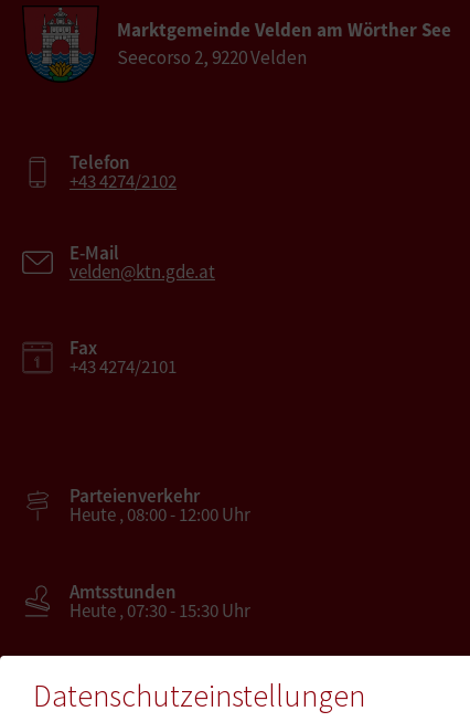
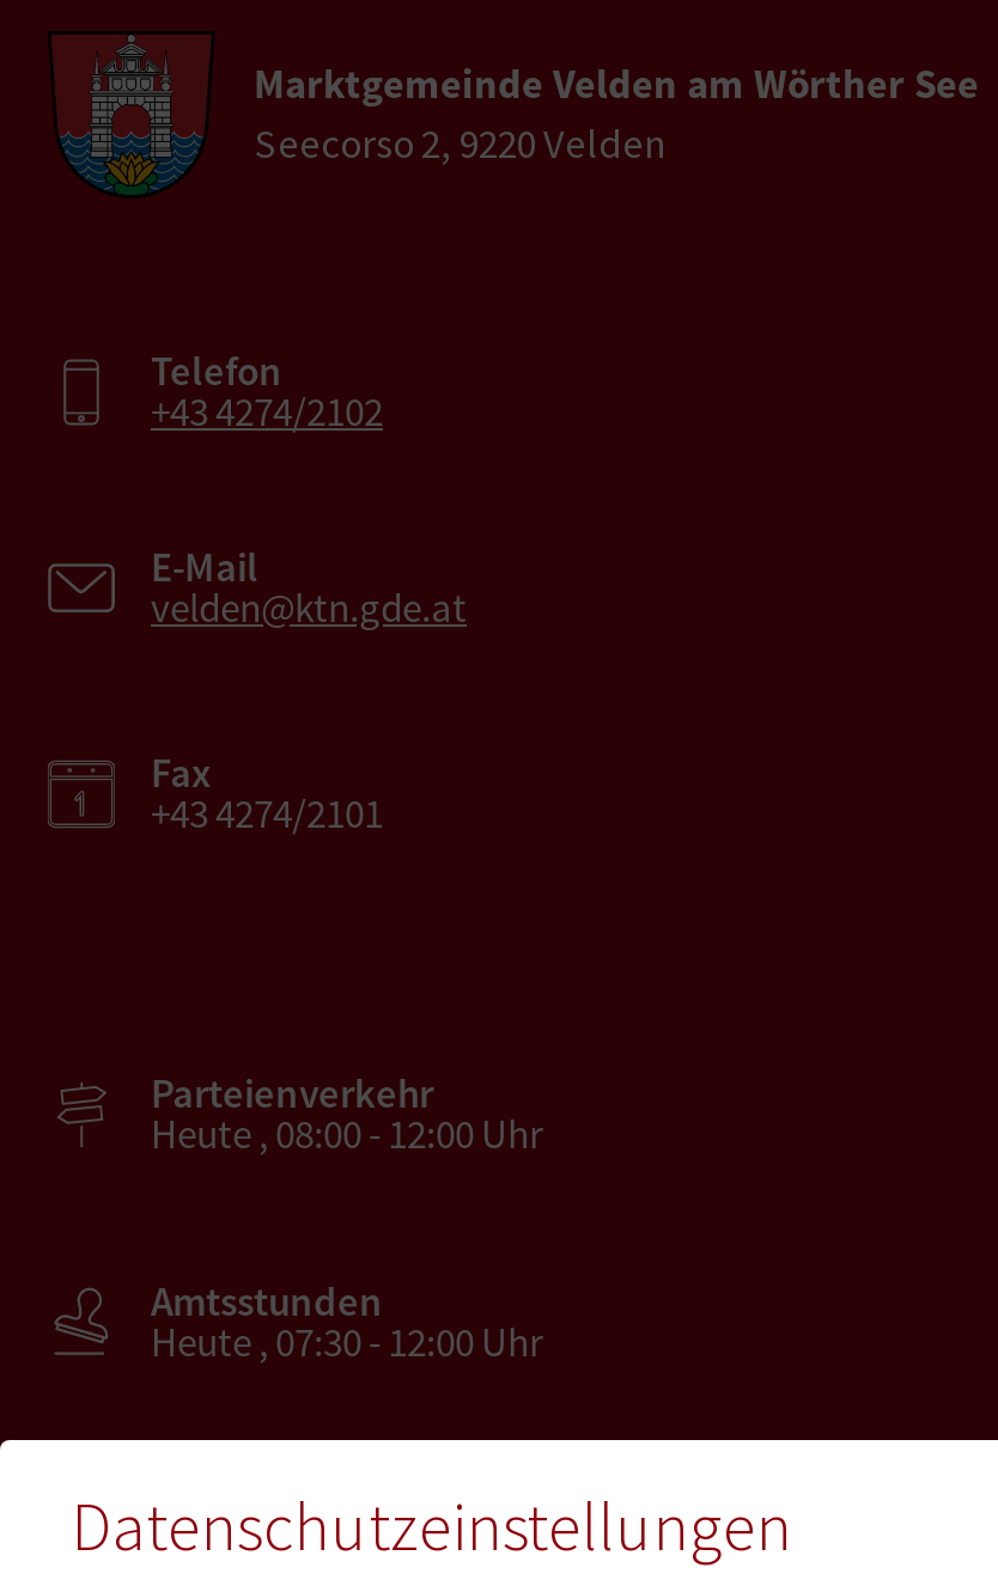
[70,598,250,622] Heute , 07:30 - 15:30 Uhr -> [151,1314,543,1367] Heute , 07:30 - 12:00 Uhr

